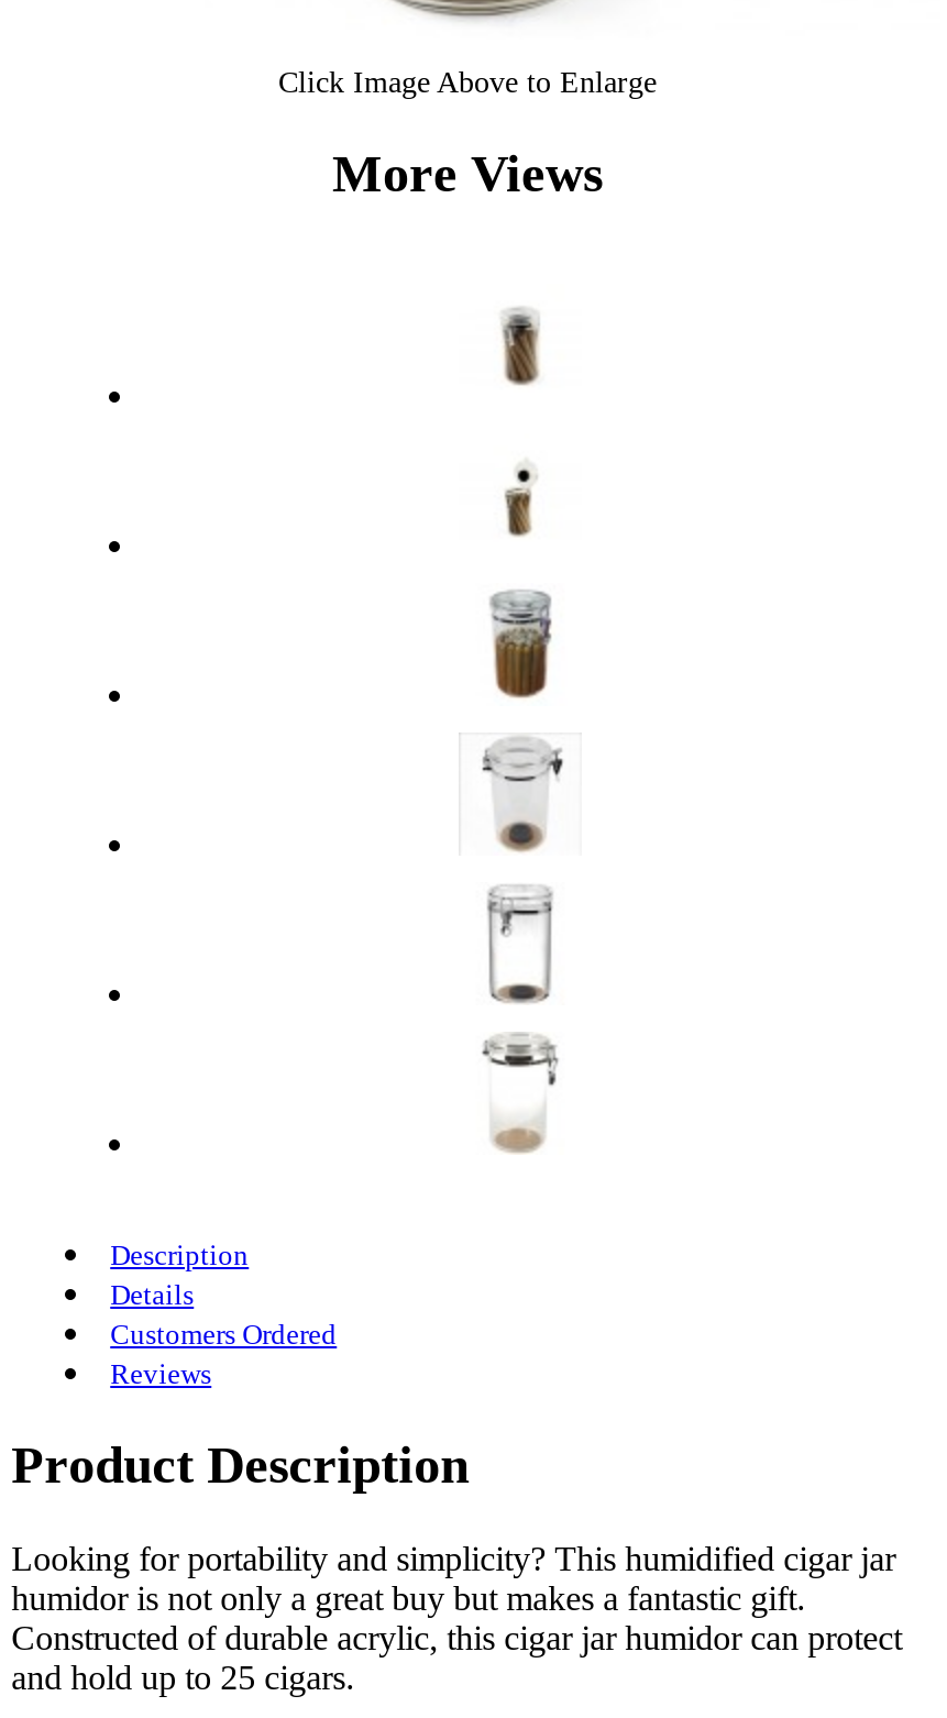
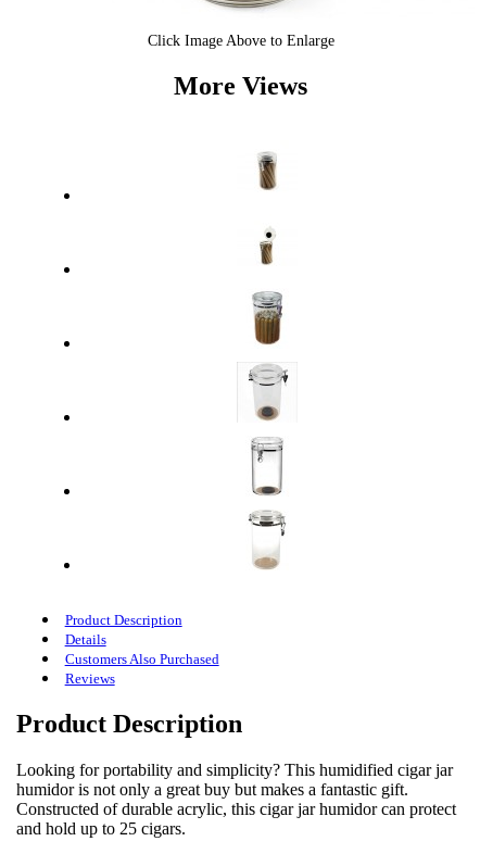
[110,1238,249,1271] Description -> [65,611,182,628] Product Description
[110,1317,337,1350] Customers Ordered -> [65,651,219,667] Customers Also Purchased

